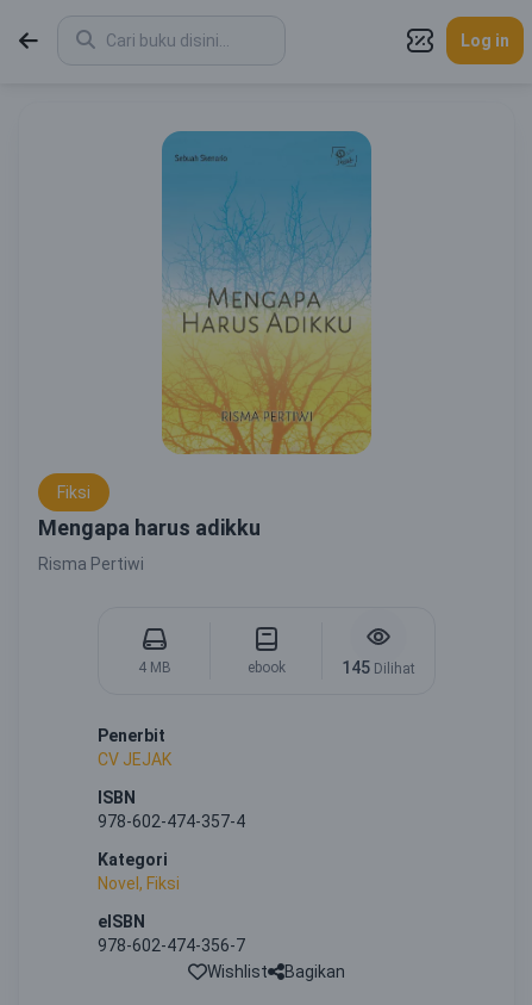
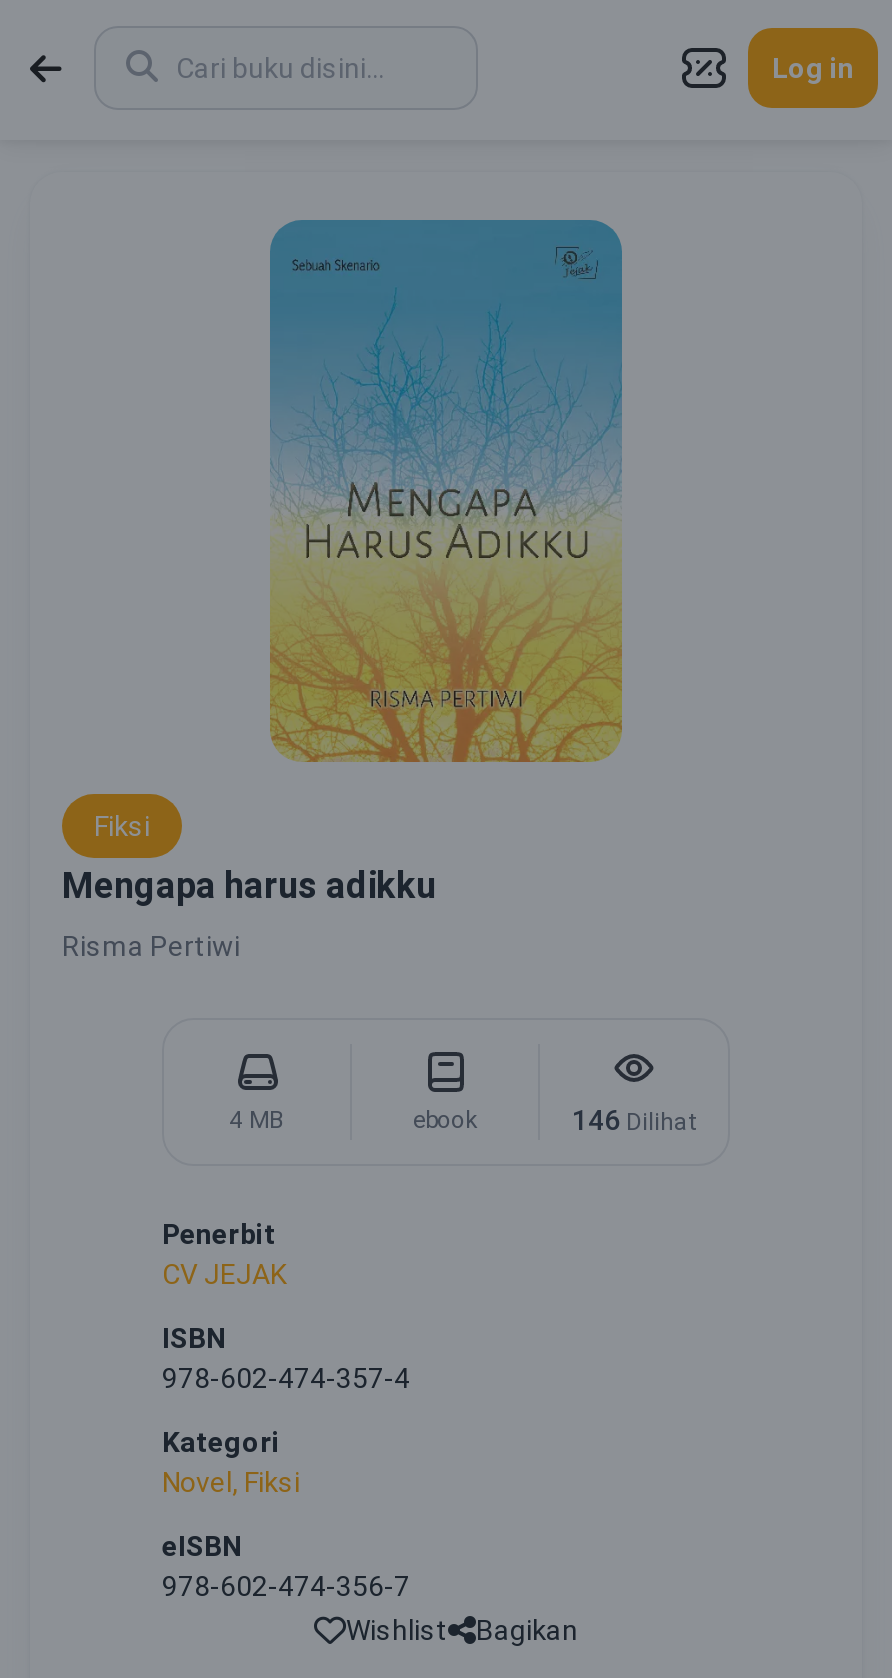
[342,657,415,677] 145 Dilihat -> [572,1103,696,1135] 146 Dilihat

